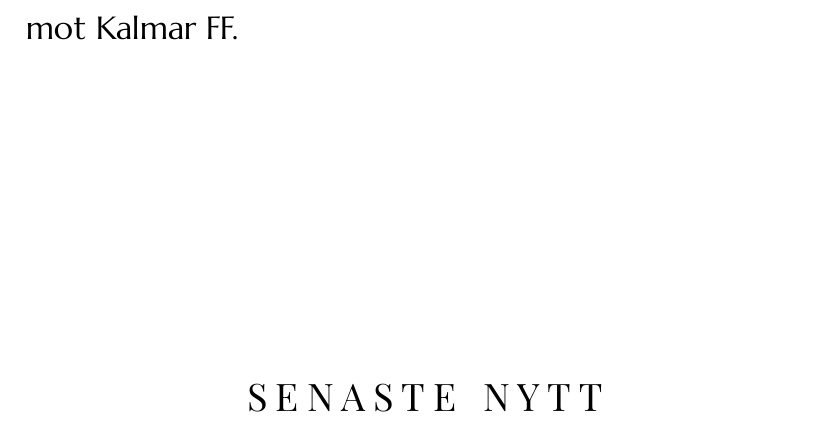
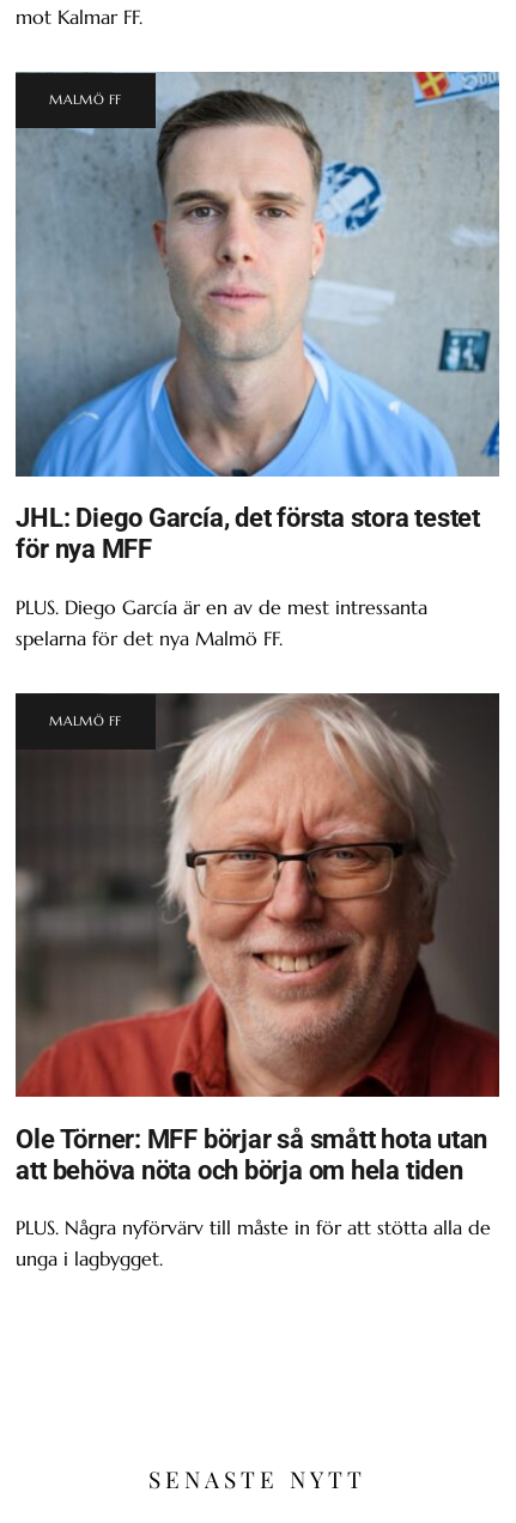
none -> [14,71,500,478] [image] | MALMÖ FF
none -> [14,692,500,1098] [image] | MALMÖ FF
none -> [16,502,480,650] JHL: Diego García, det första stora testet | för nya MFF | PLUS. Diego García är en av de mest intressanta | spelarna för det nya Malmö FF.
none -> [16,1123,491,1271] Ole Törner: MFF börjar så smått hota utan | att behöva nöta och börja om hela tiden | PLUS. Några nyförvärv till måste in för att stötta alla de | unga i lagbygget.

